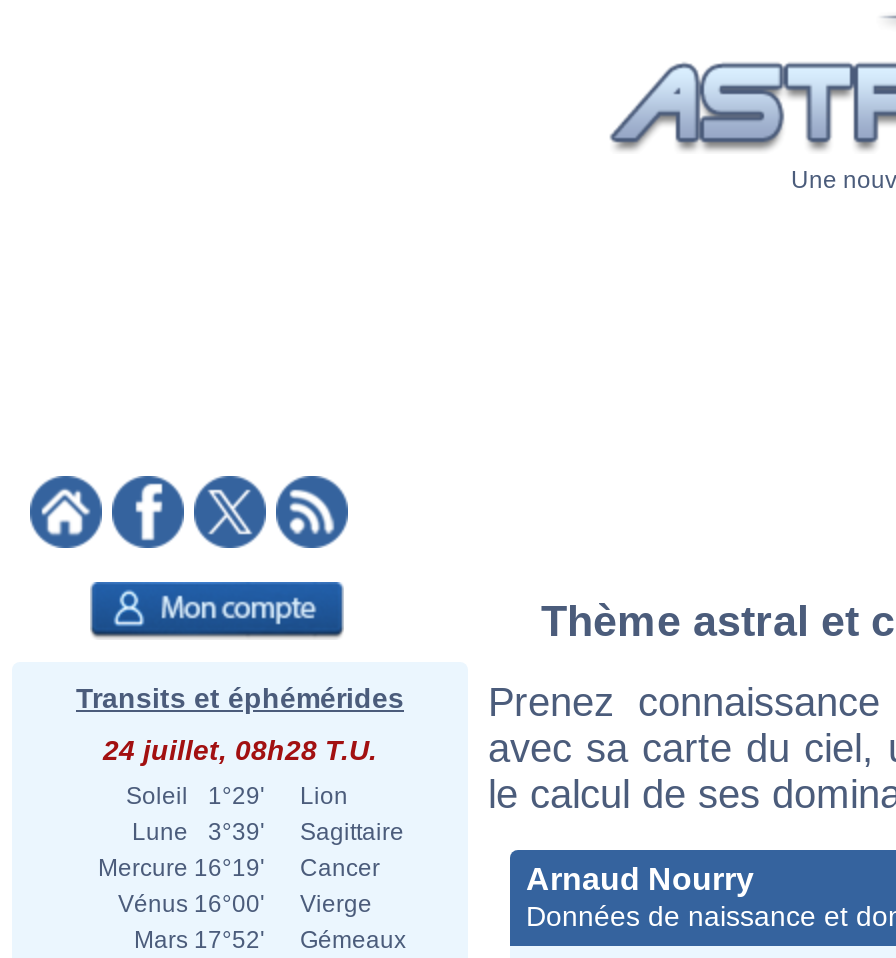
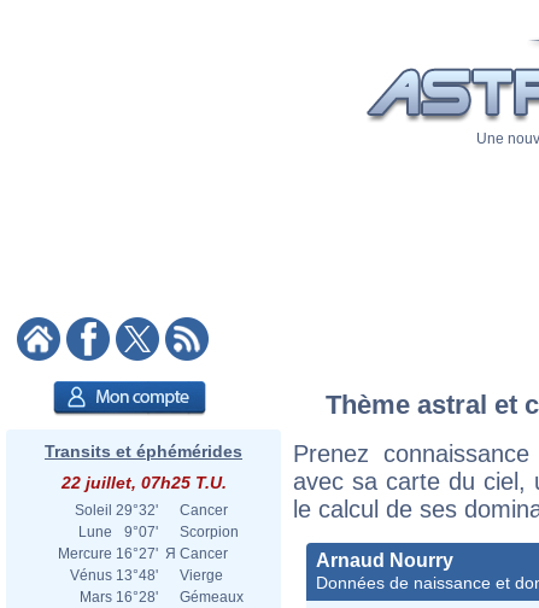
[103,734,377,766] 24 juillet, 08h28 T.U. -> [61,473,226,492] 22 juillet, 07h25 T.U.
[98,782,404,882] Soleil 1°29' | Lion | Lune 3°39' | Sagittaire | Mercure 16°19' -> [75,502,162,519] Soleil 29°32'
moved [300,854,380,882] -> [180,502,228,519]: Cancer
[118,890,270,918] Vénus 16°00' -> [58,524,239,584] Lune 9°07' | Scorpion | Mercure 16°27' Я Cancer | Vénus 13°48'
[134,926,406,954] Mars 17°52' Gémeaux -> [80,589,244,606] Mars 16°28' Gémeaux

